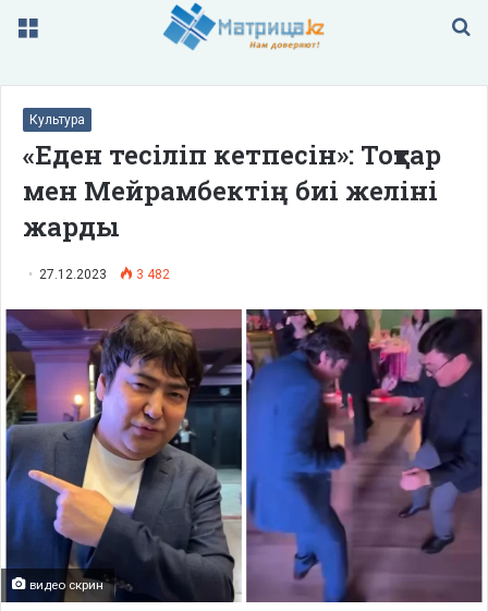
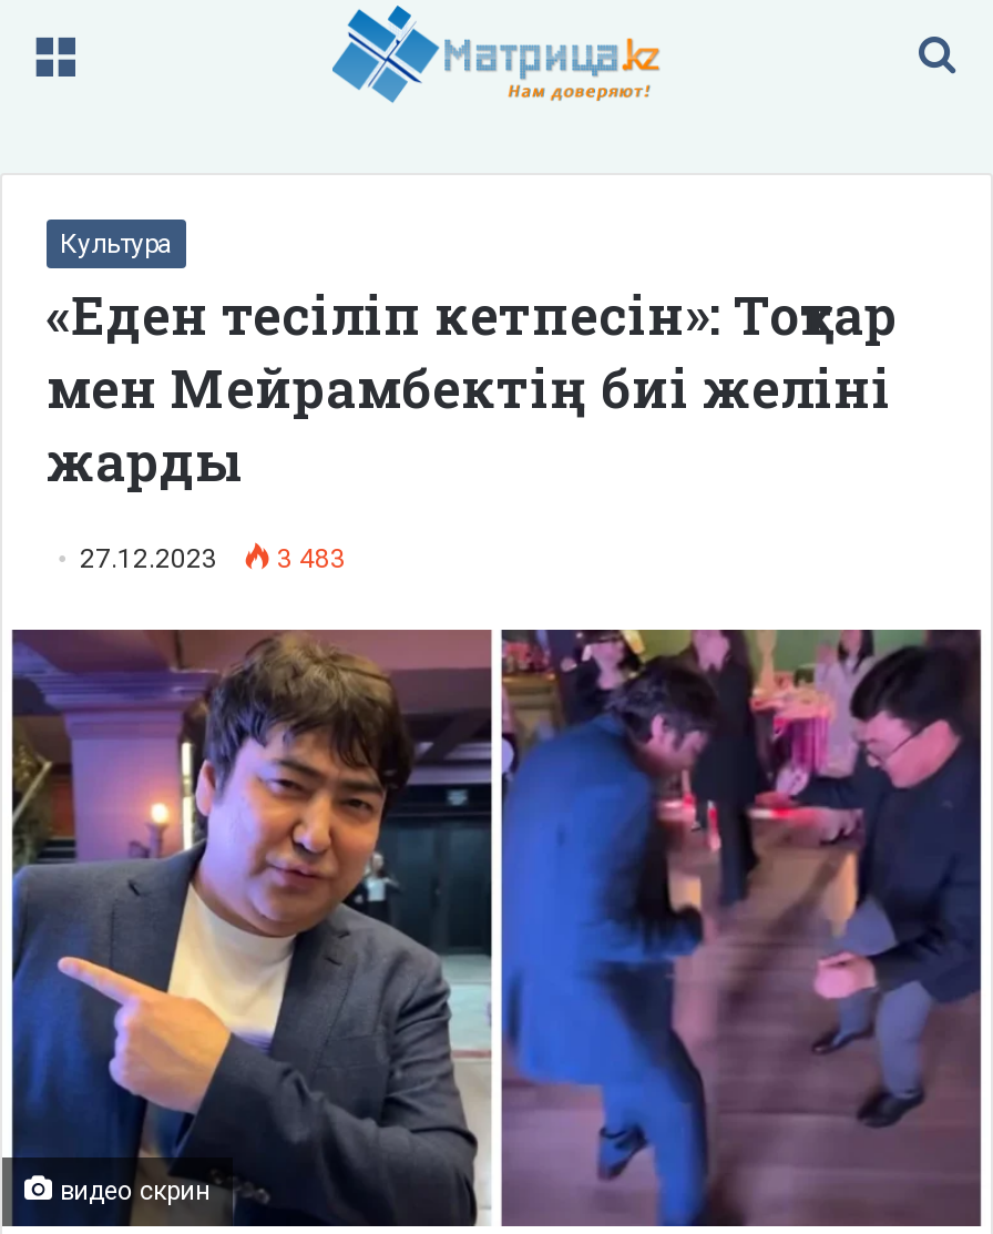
[39,267,170,282] 27.12.2023 3 482 -> [80,543,346,574] 27.12.2023 3 483

